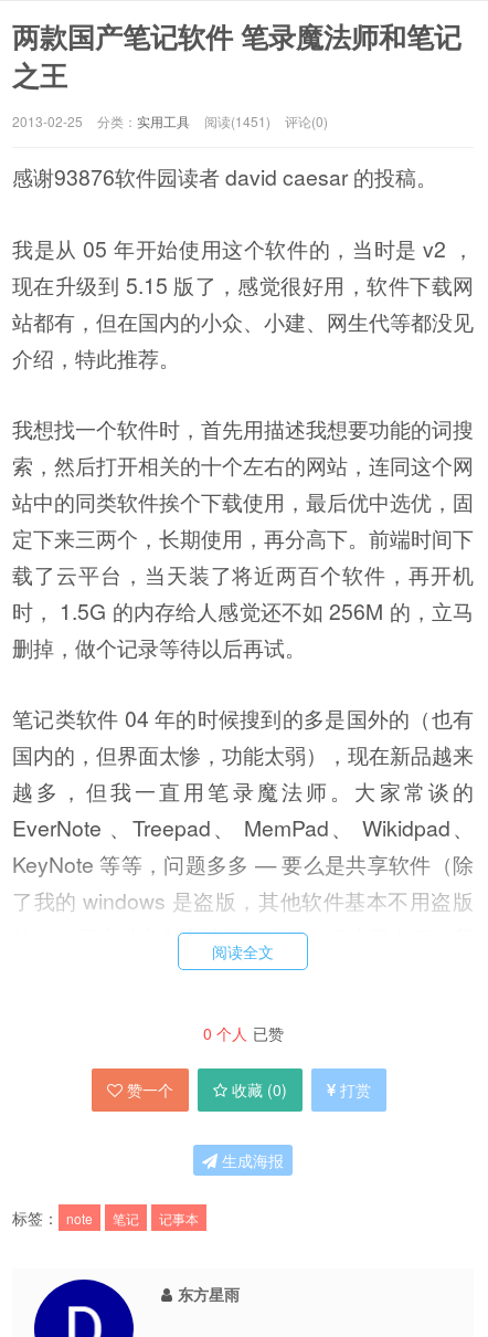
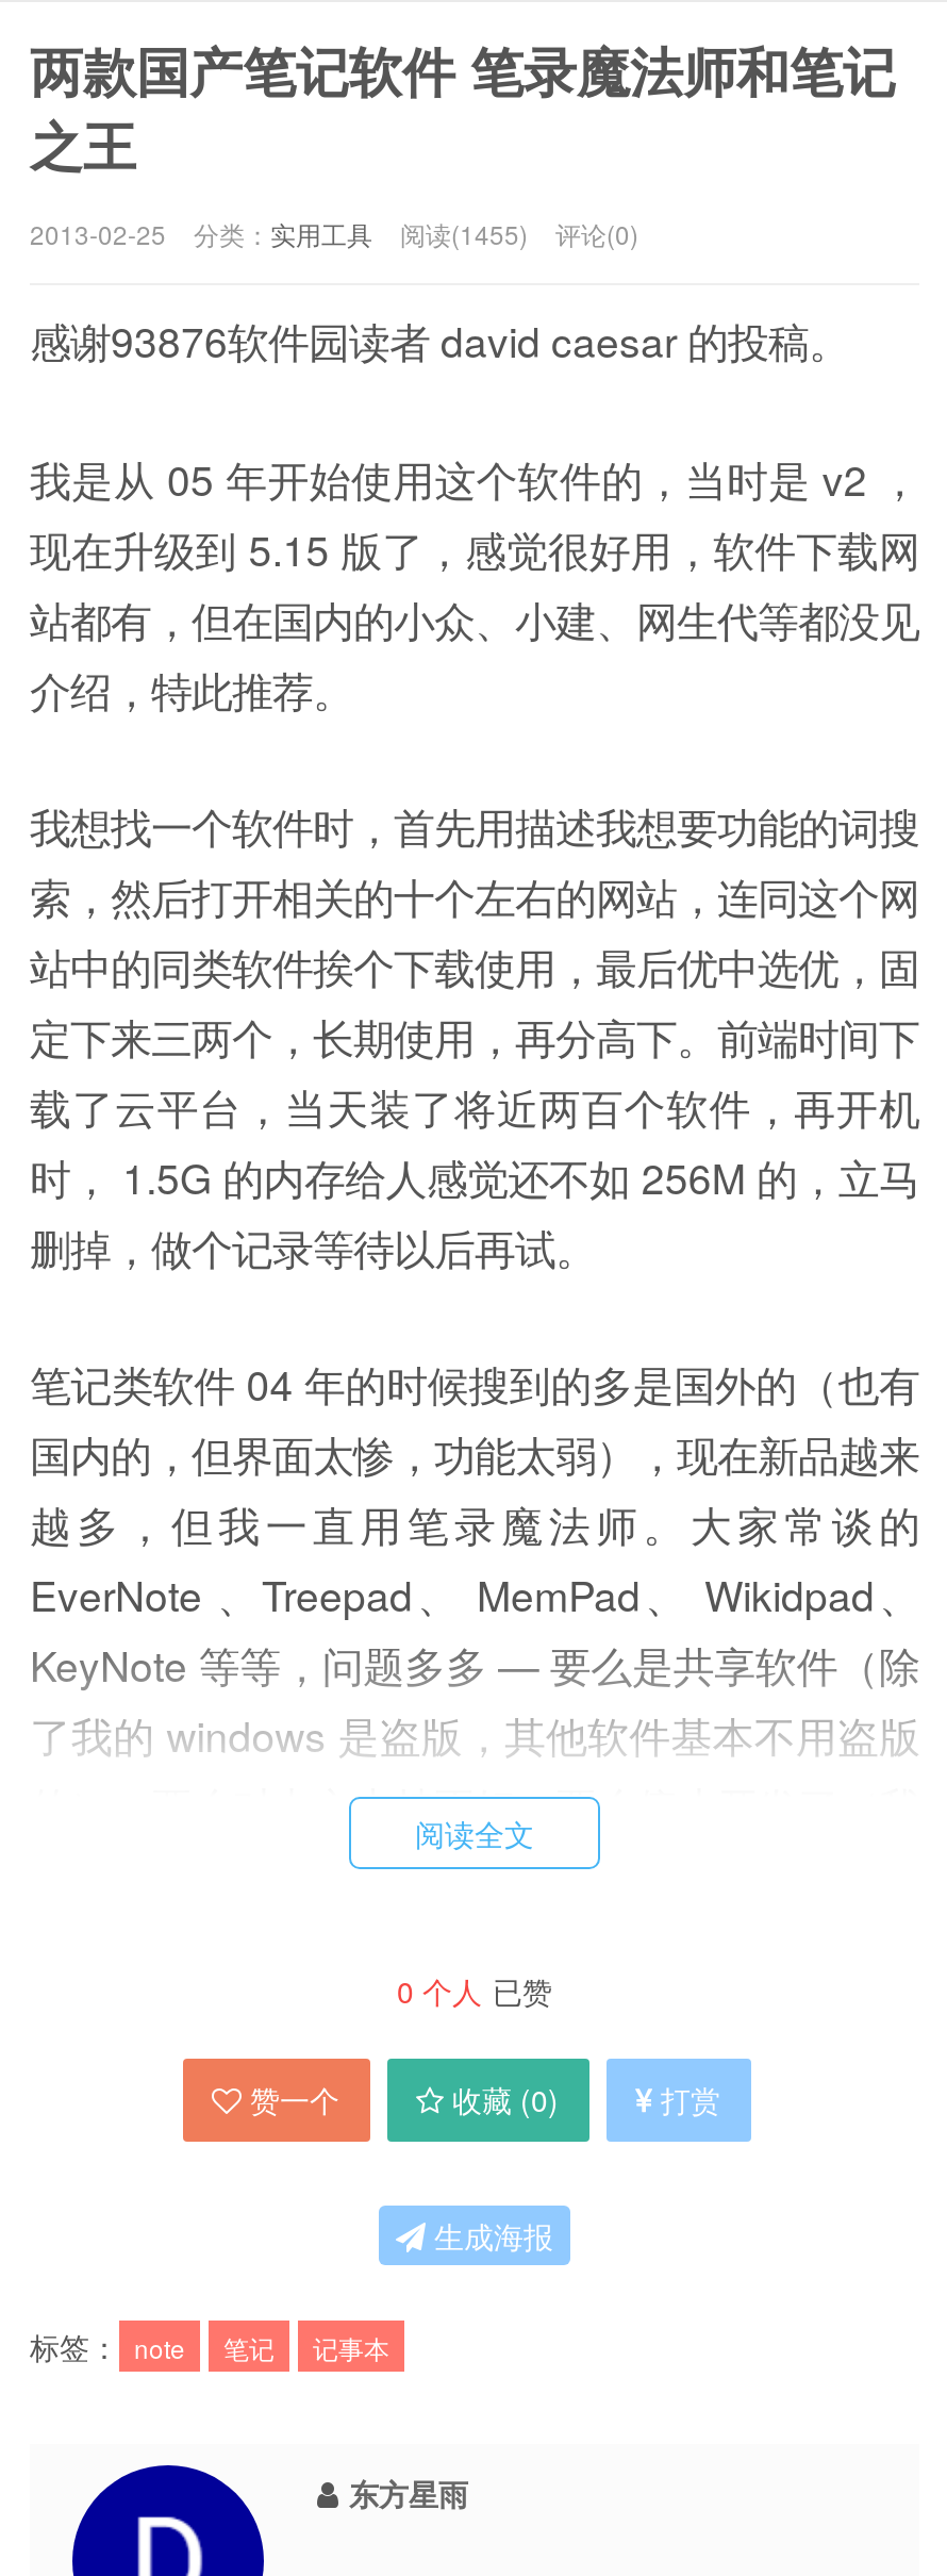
[12,112,328,131] 2013-02-25 分类：实用工具 阅读(1451) 评论(0) -> [30,215,638,252] 2013-02-25 分类：实用工具 阅读(1455) 评论(0)

